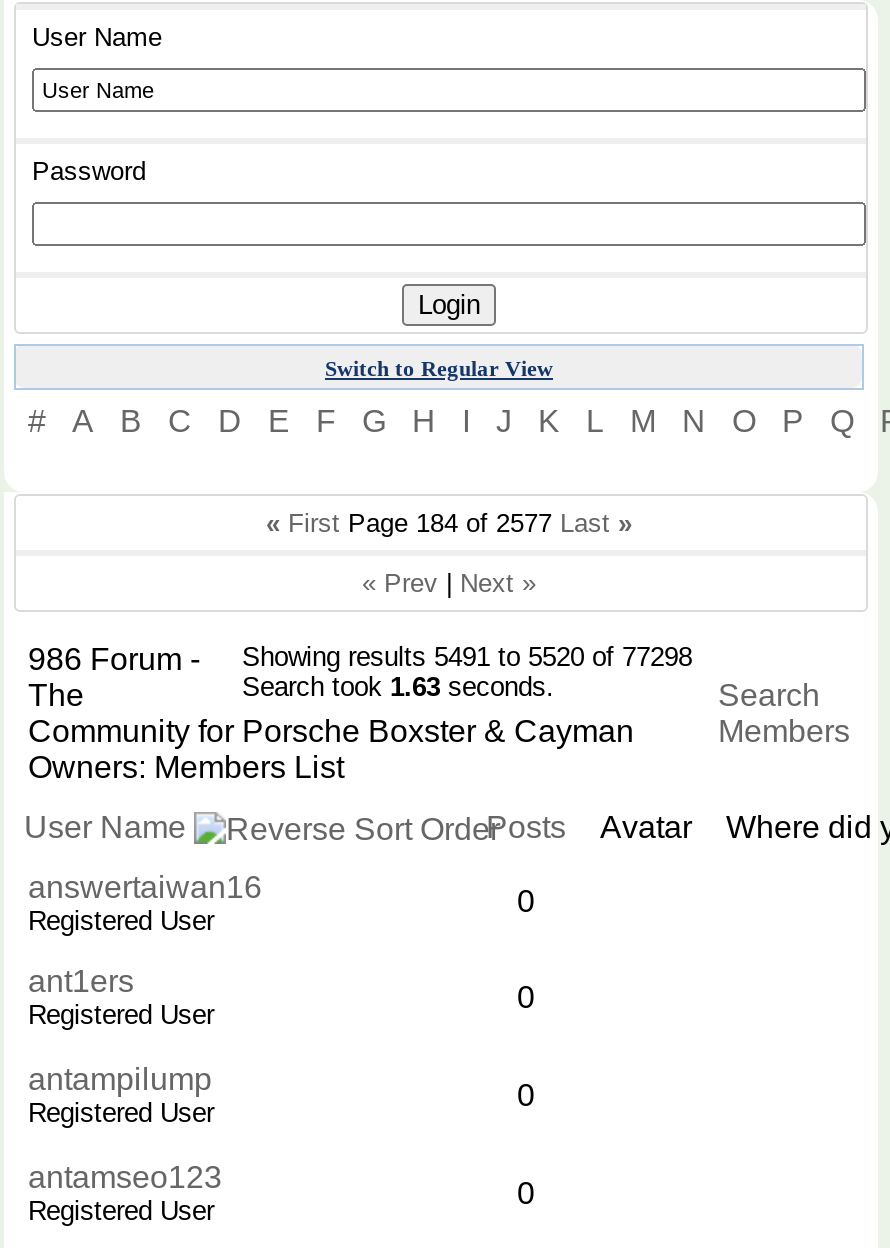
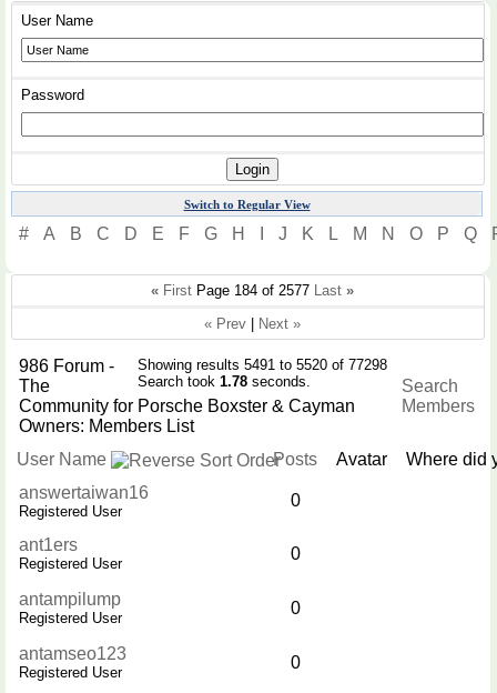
[242,672,554,702] Search took 1.63 seconds. -> [138,373,311,390] Search took 1.78 seconds.

